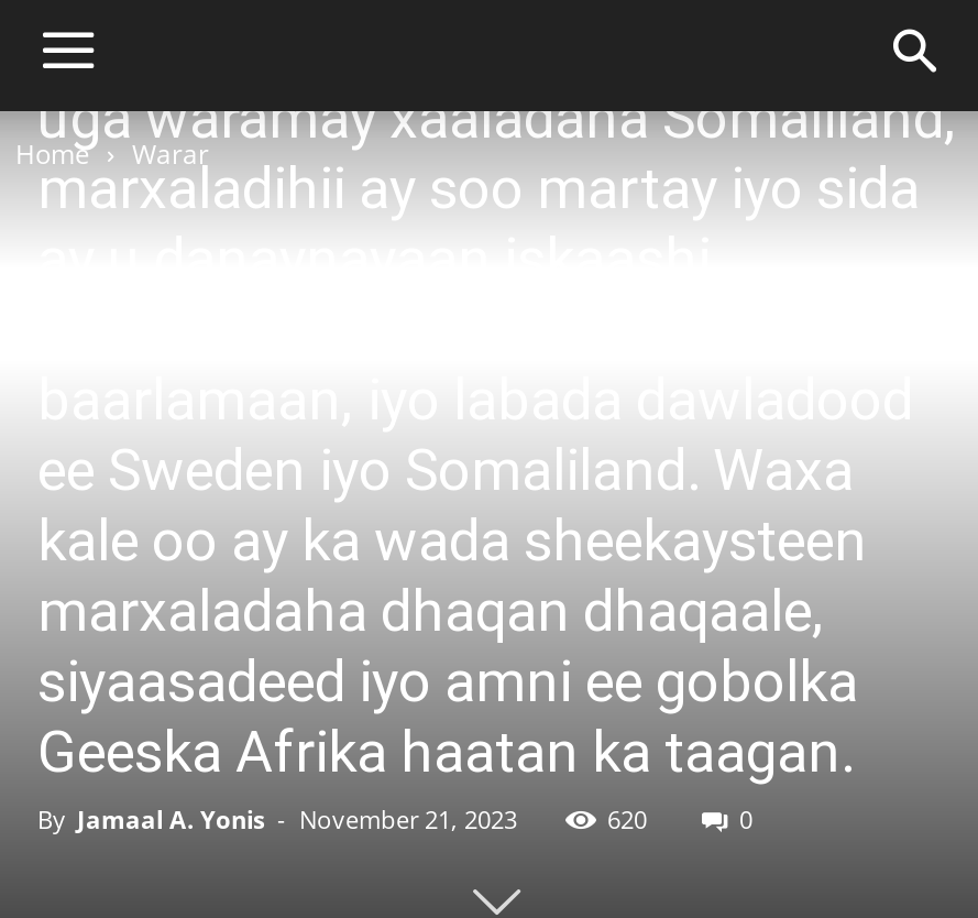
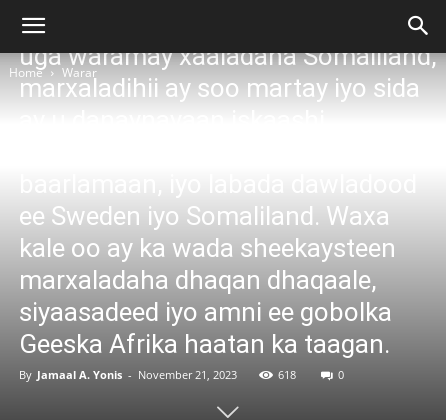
[607,802,647,835] 620 -> [278,367,296,382] 618

